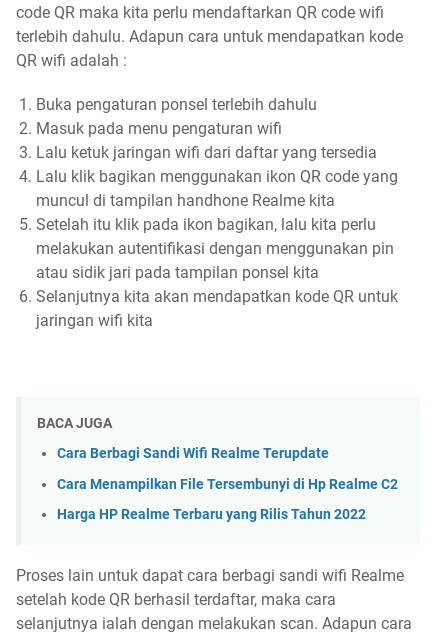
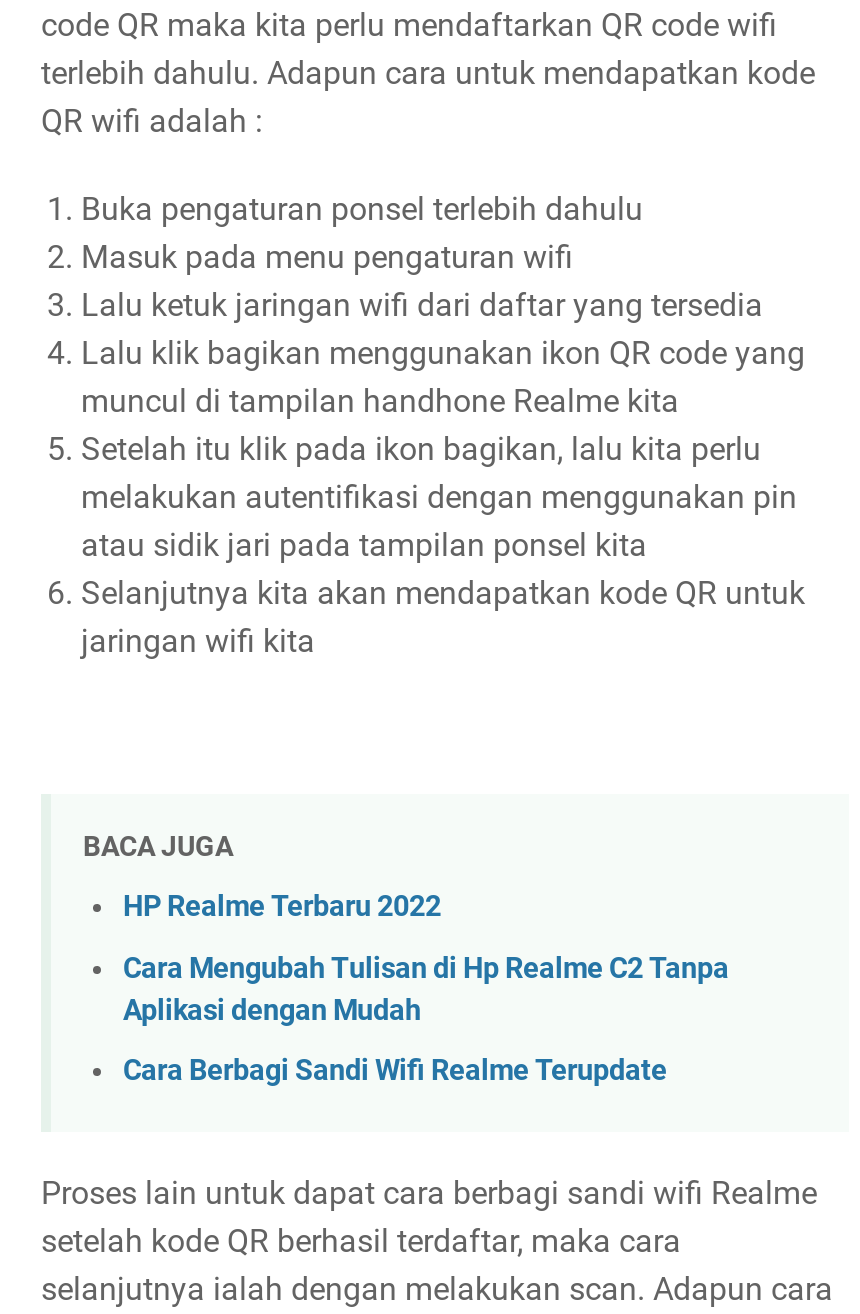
none -> [123,890,729,1028] HP Realme Terbaru 2022 | Cara Mengubah Tulisan di Hp Realme C2 Tanpa | Aplikasi dengan Mudah
moved [57,445,329,462] -> [123,1055,667,1089]: Cara Berbagi Sandi Wifi Realme Terupdate
[57,476,398,523] Cara Menampilkan File Tersembunyi di Hp Realme C2 | Harga HP Realme Terbaru yang Rilis Tahun 2022 -> none

